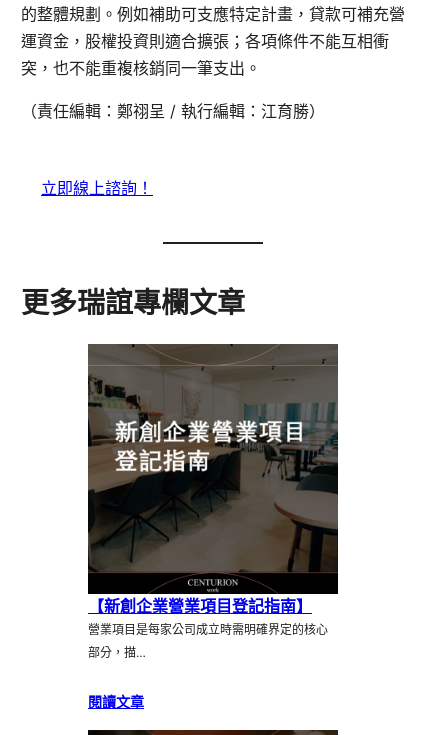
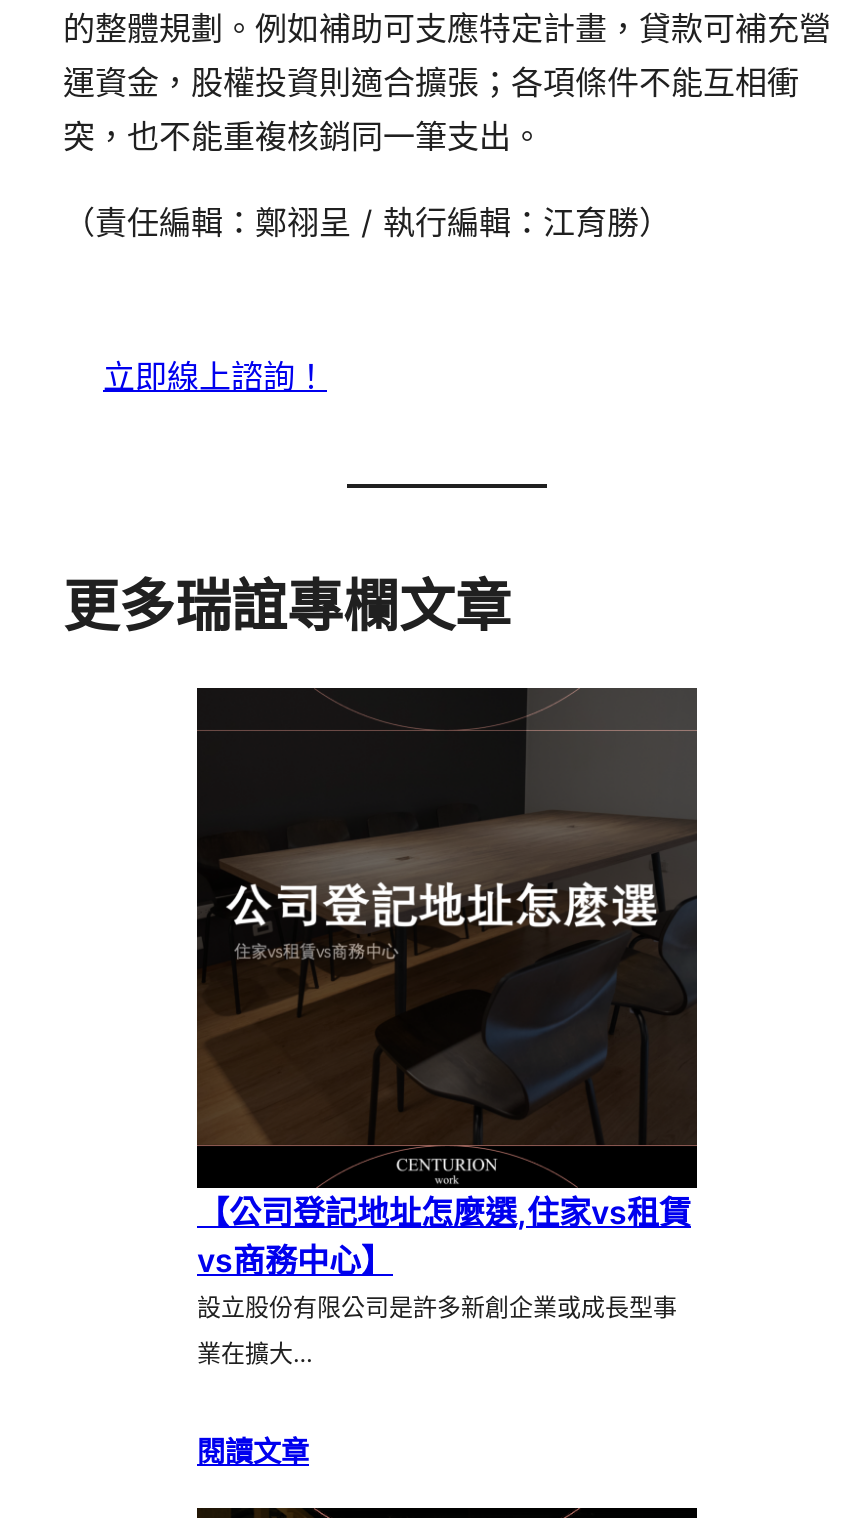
[88,344,338,637] [image] | 【新創企業營業項目登記指南】 | 營業項目是每家公司成立時需明確界定的核心 -> [197,690,695,1323] [image] | 【公司登記地址怎麼選,住家vs租賃 | vs商務中心】 | 設立股份有限公司是許多新創企業或成長型事
[88,645,146,660] 部分，描… -> [197,1339,313,1369] 業在擴大…

